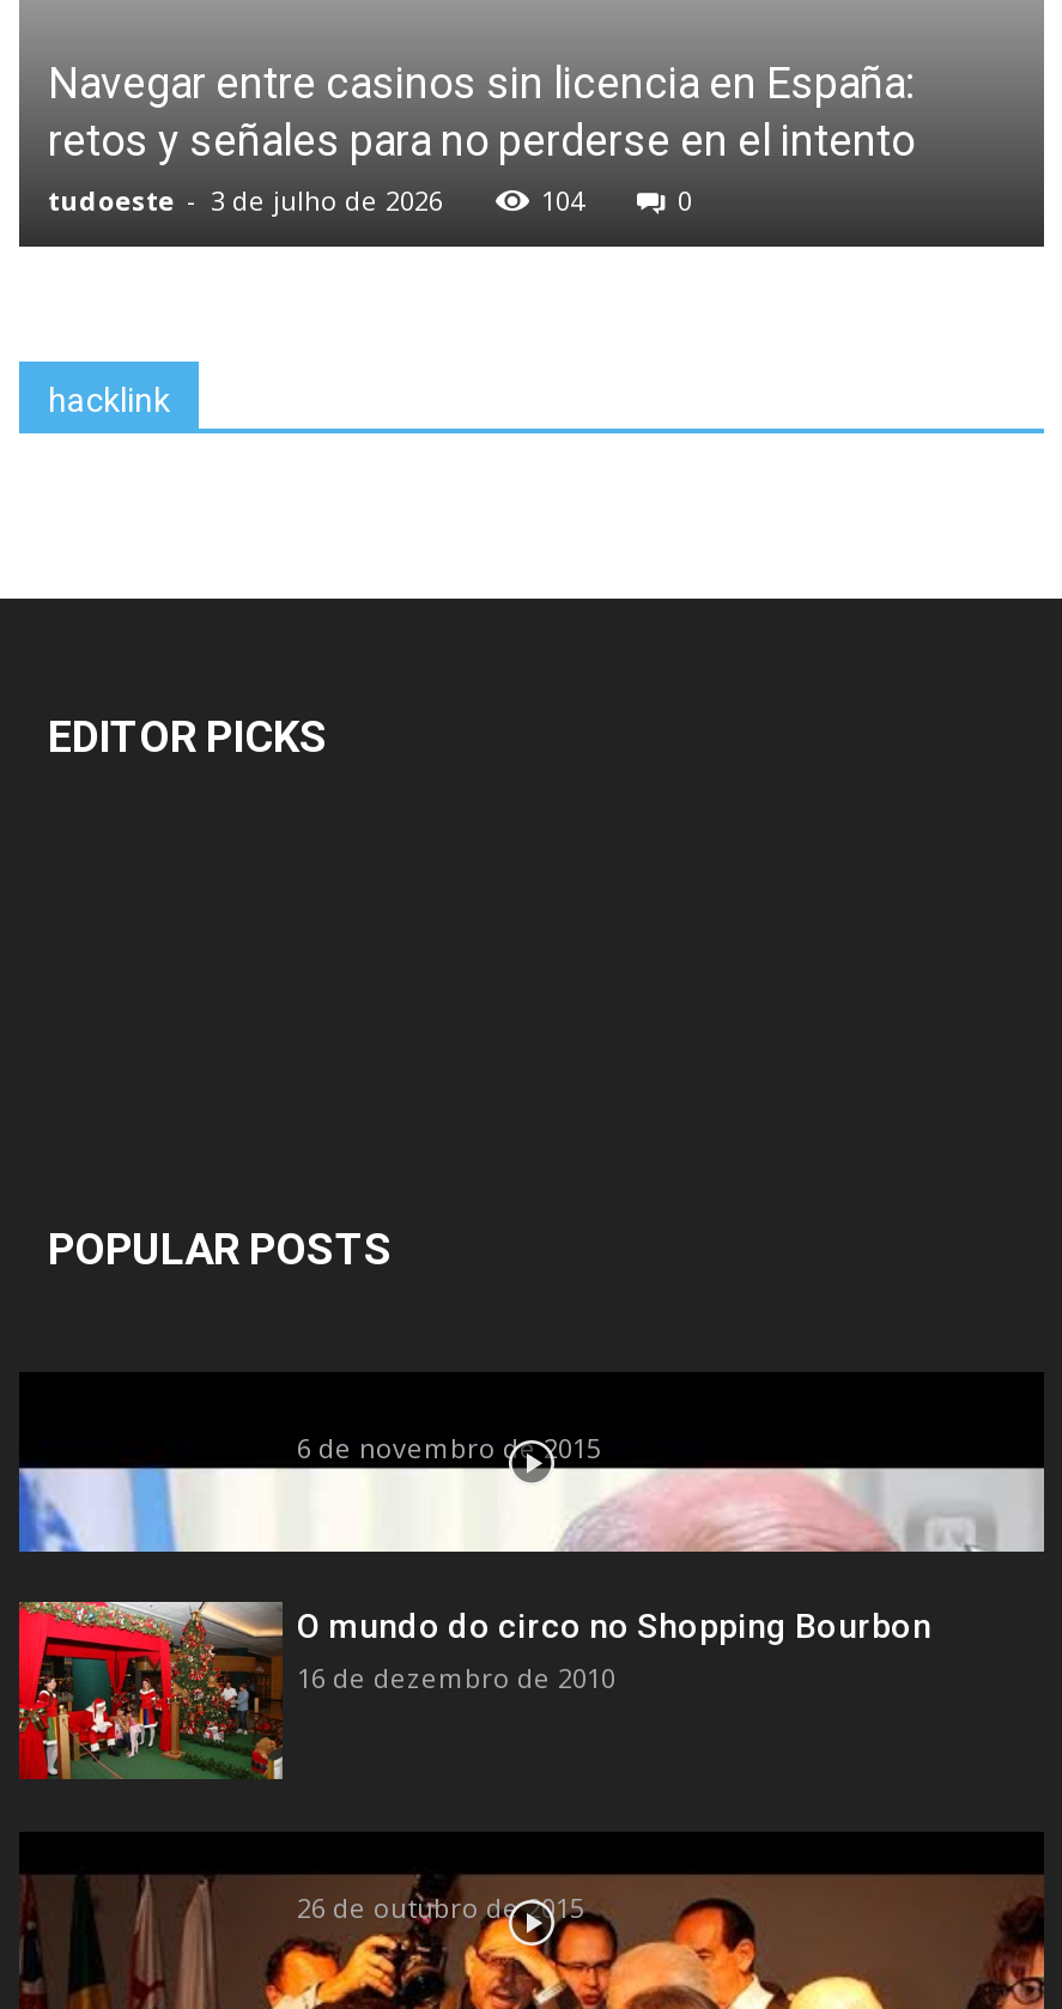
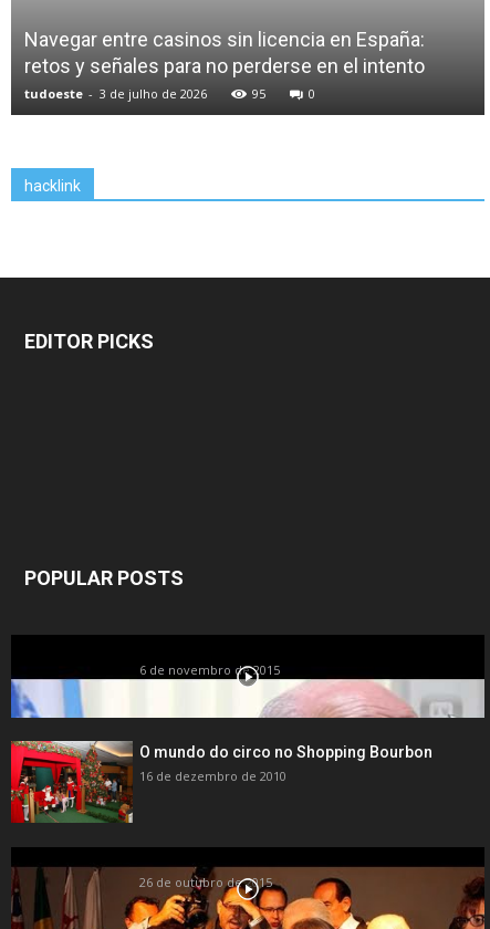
[541,183,584,219] 104 -> [252,85,265,102] 95

